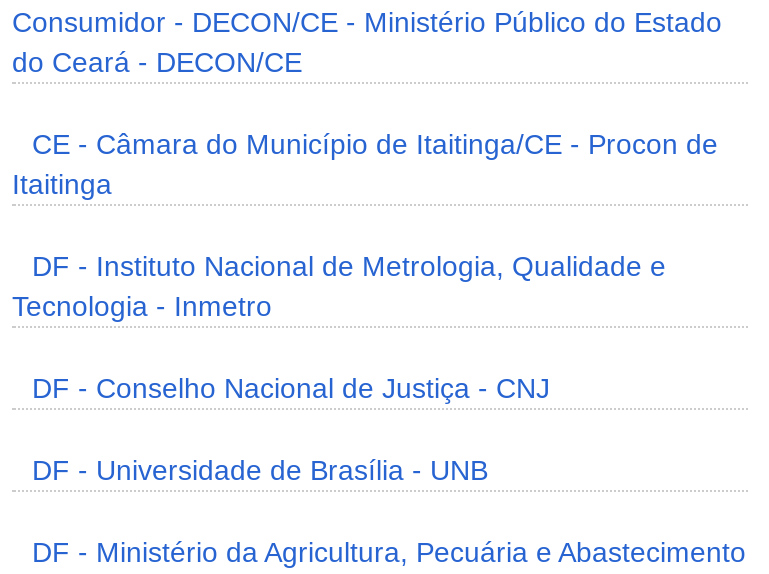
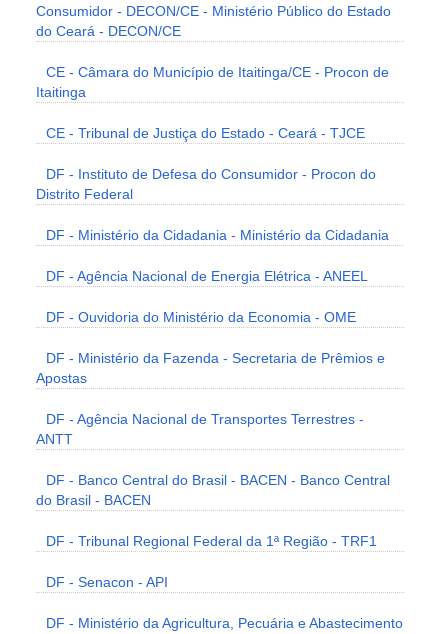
[12,251,666,487] DF - Instituto Nacional de Metrologia, Qualidade e | Tecnologia - Inmetro | DF - Conselho Nacional de Justiça - CNJ | DF - Universidade de Brasília - UNB -> [36,125,390,590] CE - Tribunal de Justiça do Estado - Ceará - TJCE | DF - Instituto de Defesa do Consumidor - Procon do | Distrito Federal | DF - Ministério da Cidadania - Ministério da Cidadania | DF - Agência Nacional de Energia Elétrica - ANEEL | DF - Ouvidoria do Ministério da Economia - OME | DF - Ministério da Fazenda - Secretaria de Prêmios e | Apostas | DF - Agência Nacional de Transportes Terrestres - | ANTT | DF - Banco Central do Brasil - BACEN - Banco Central | do Brasil - BACEN | DF - Tribunal Regional Federal da 1ª Região - TRF1 | DF - Senacon - API

